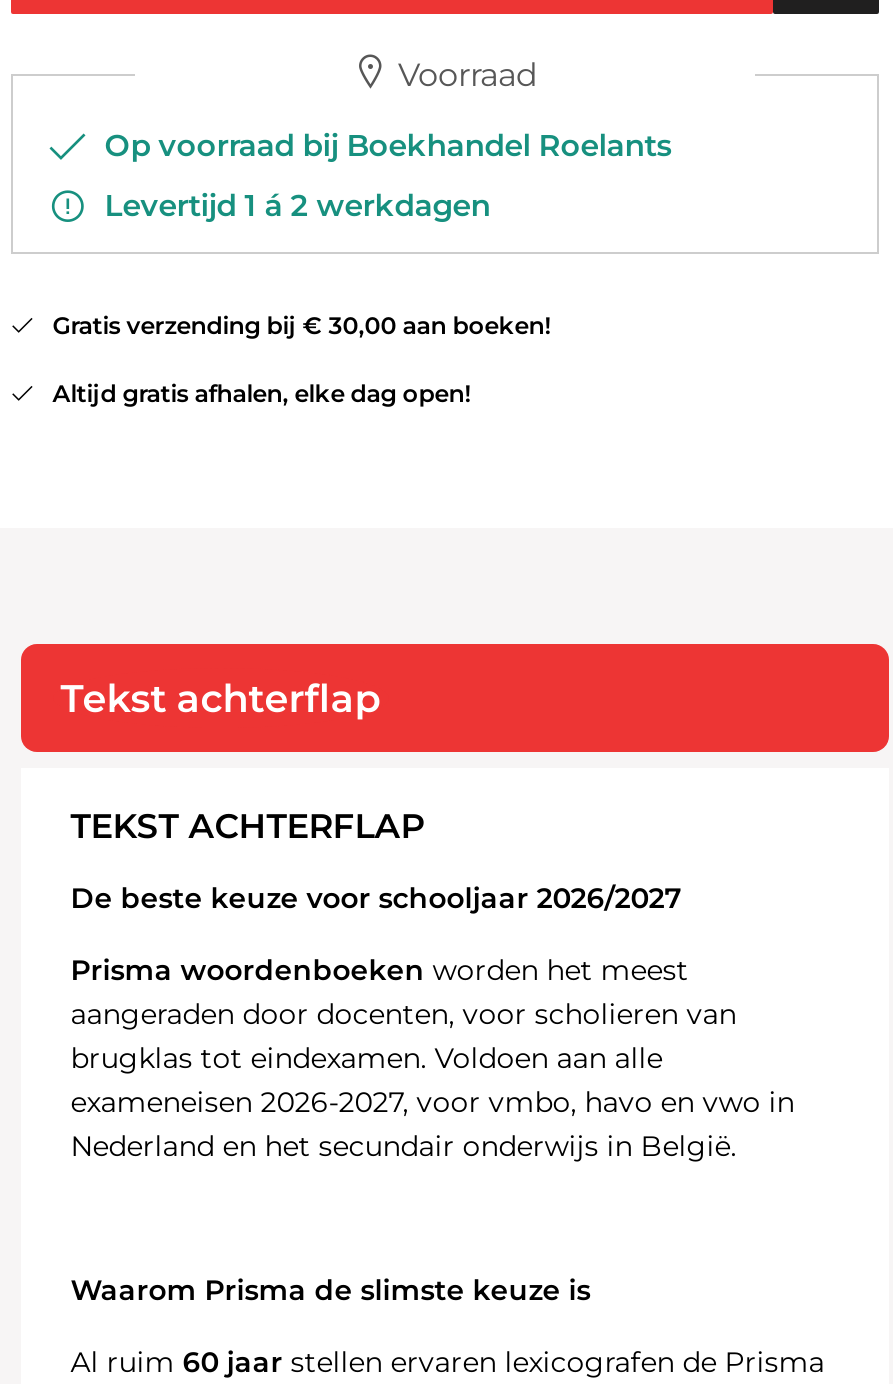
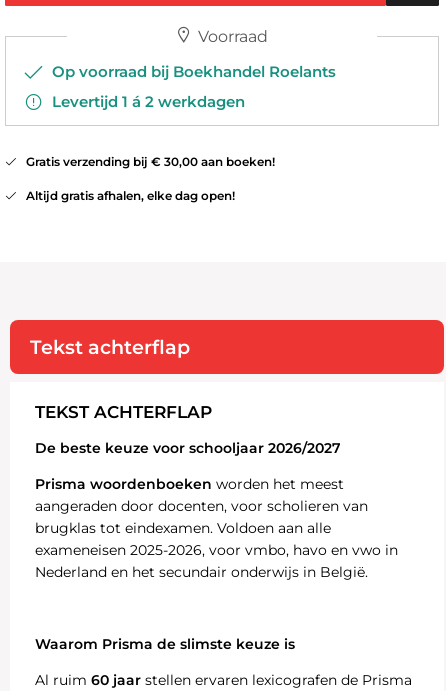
[70,1083,794,1119] exameneisen 2026-2027, voor vmbo, havo en vwo in -> [35,540,398,558] exameneisen 2025-2026, voor vmbo, havo en vwo in

